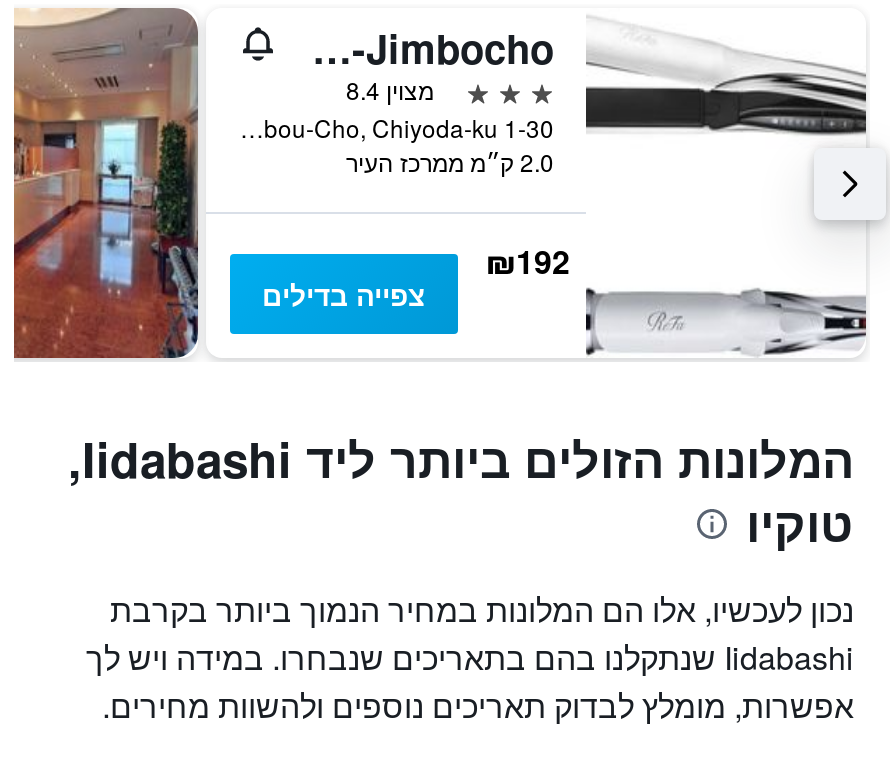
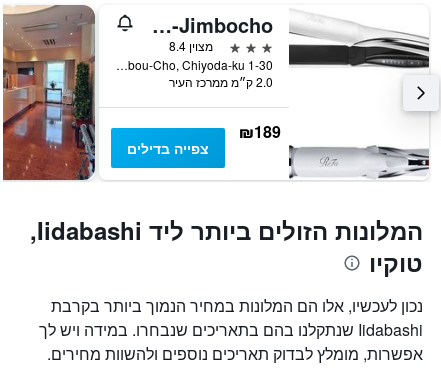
[486,237,570,283] ₪192 -> [239,119,281,142] ₪189

